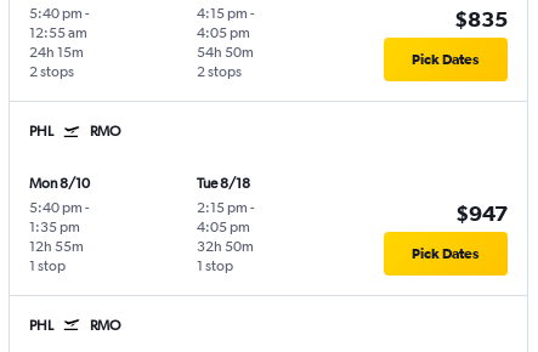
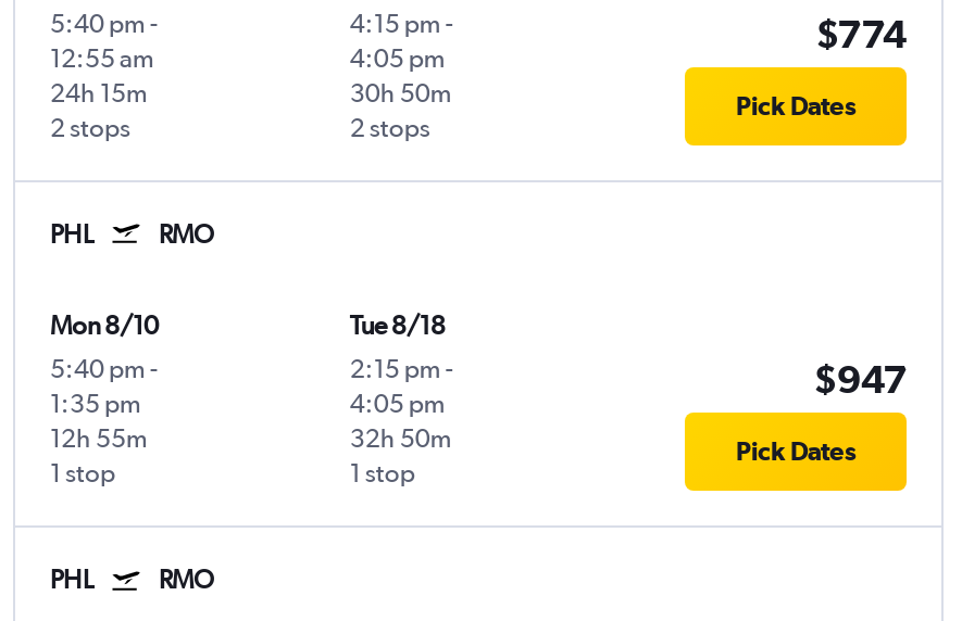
[454,7,508,31] $835 -> [815,12,907,55] $774
[197,44,254,61] 54h 50m -> [350,79,452,109] 30h 50m

